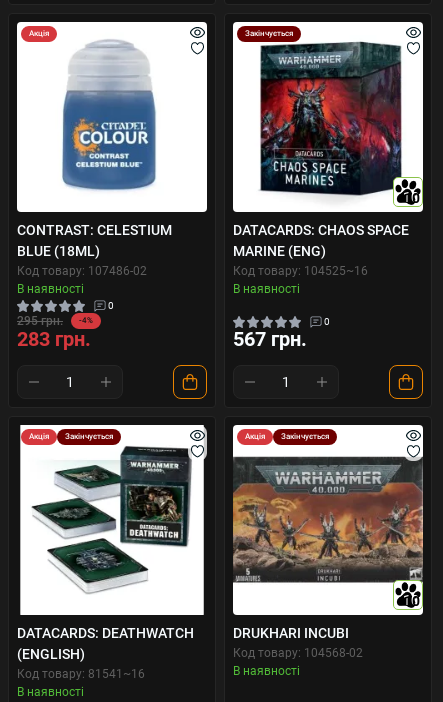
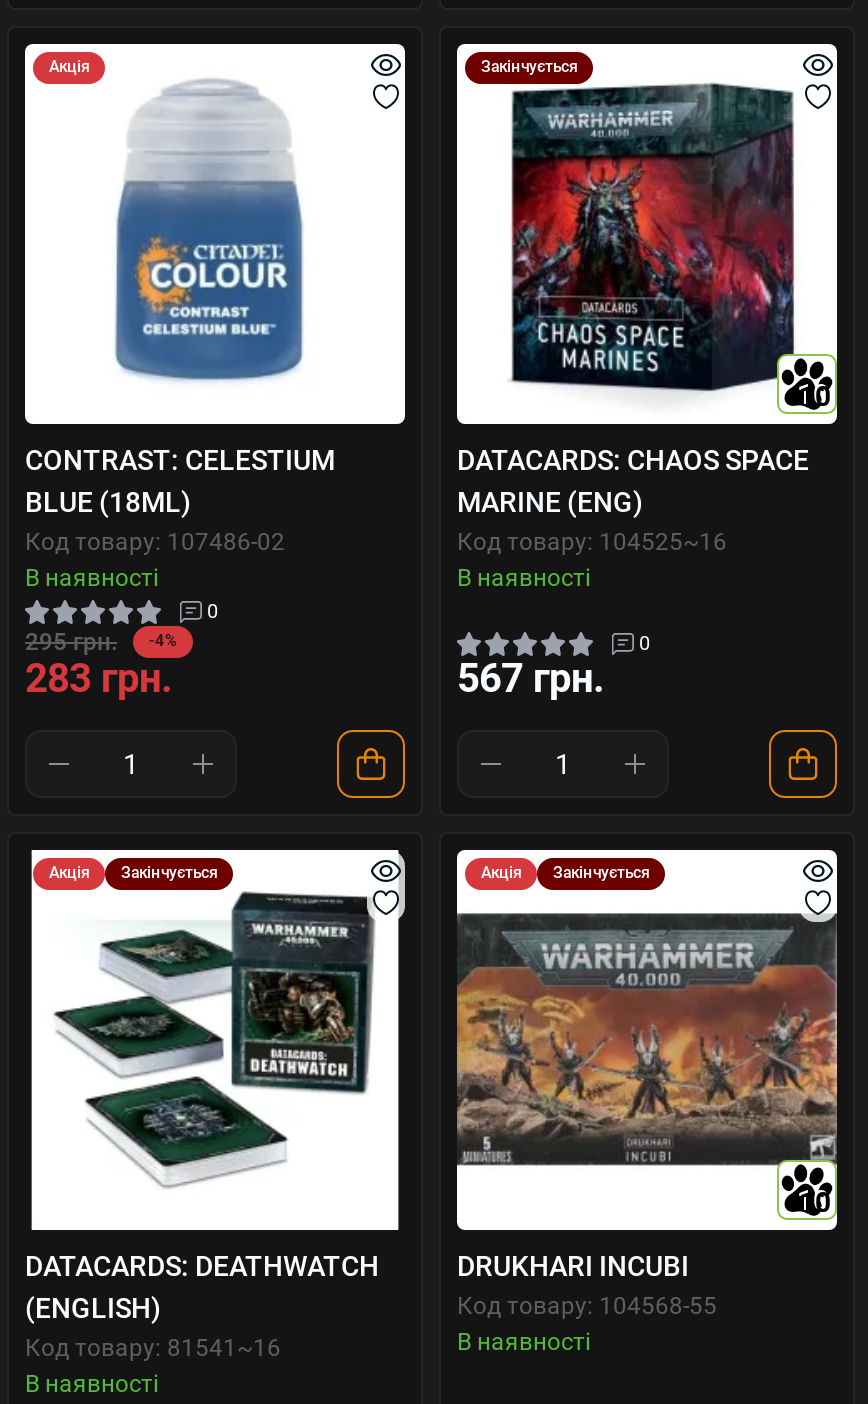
[233,646,363,660] Код товару: 104568-02 -> [457,1292,717,1320] Код товару: 104568-55

